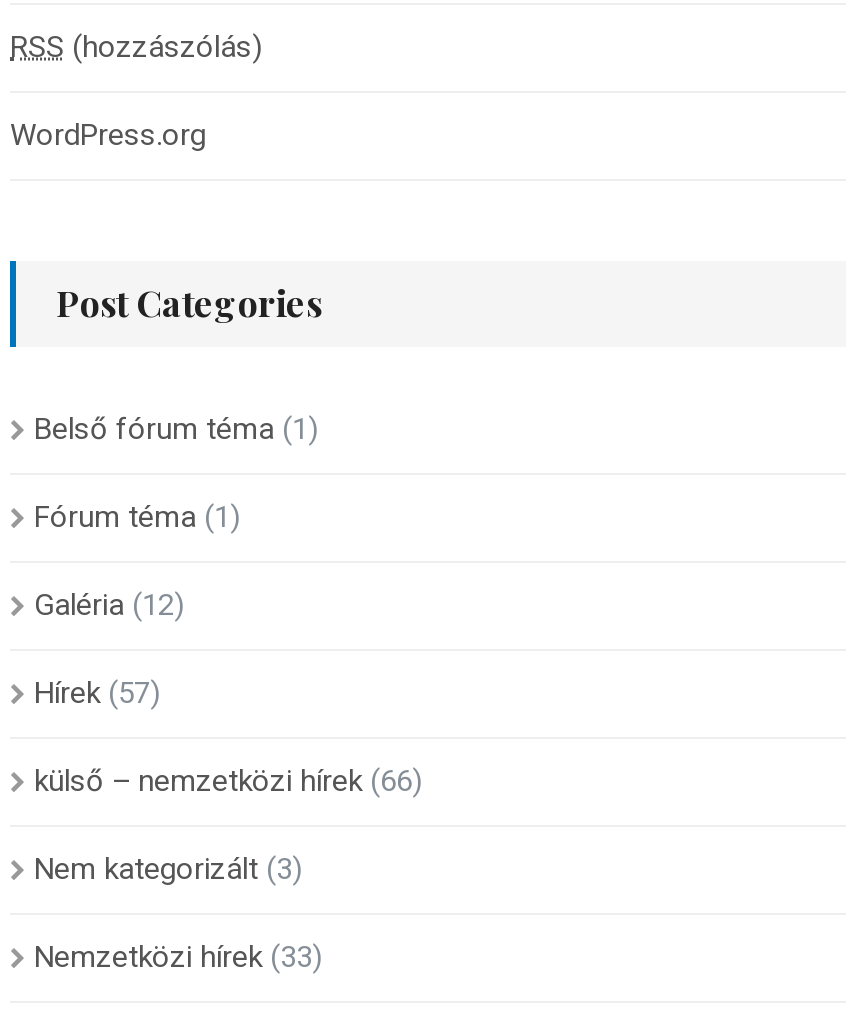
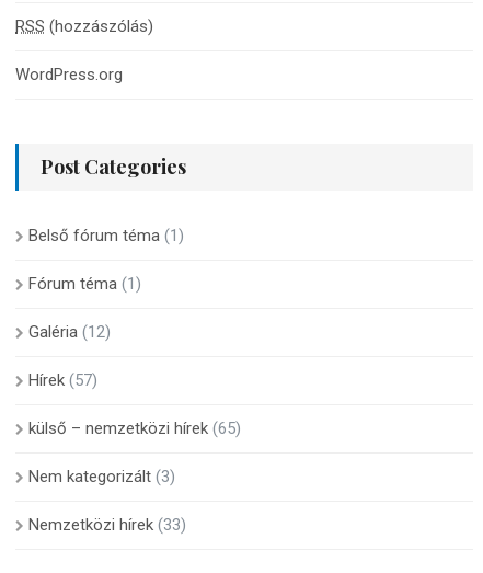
[34,762,422,798] külső – nemzetközi hírek (66) -> [28,418,241,438] külső – nemzetközi hírek (65)

